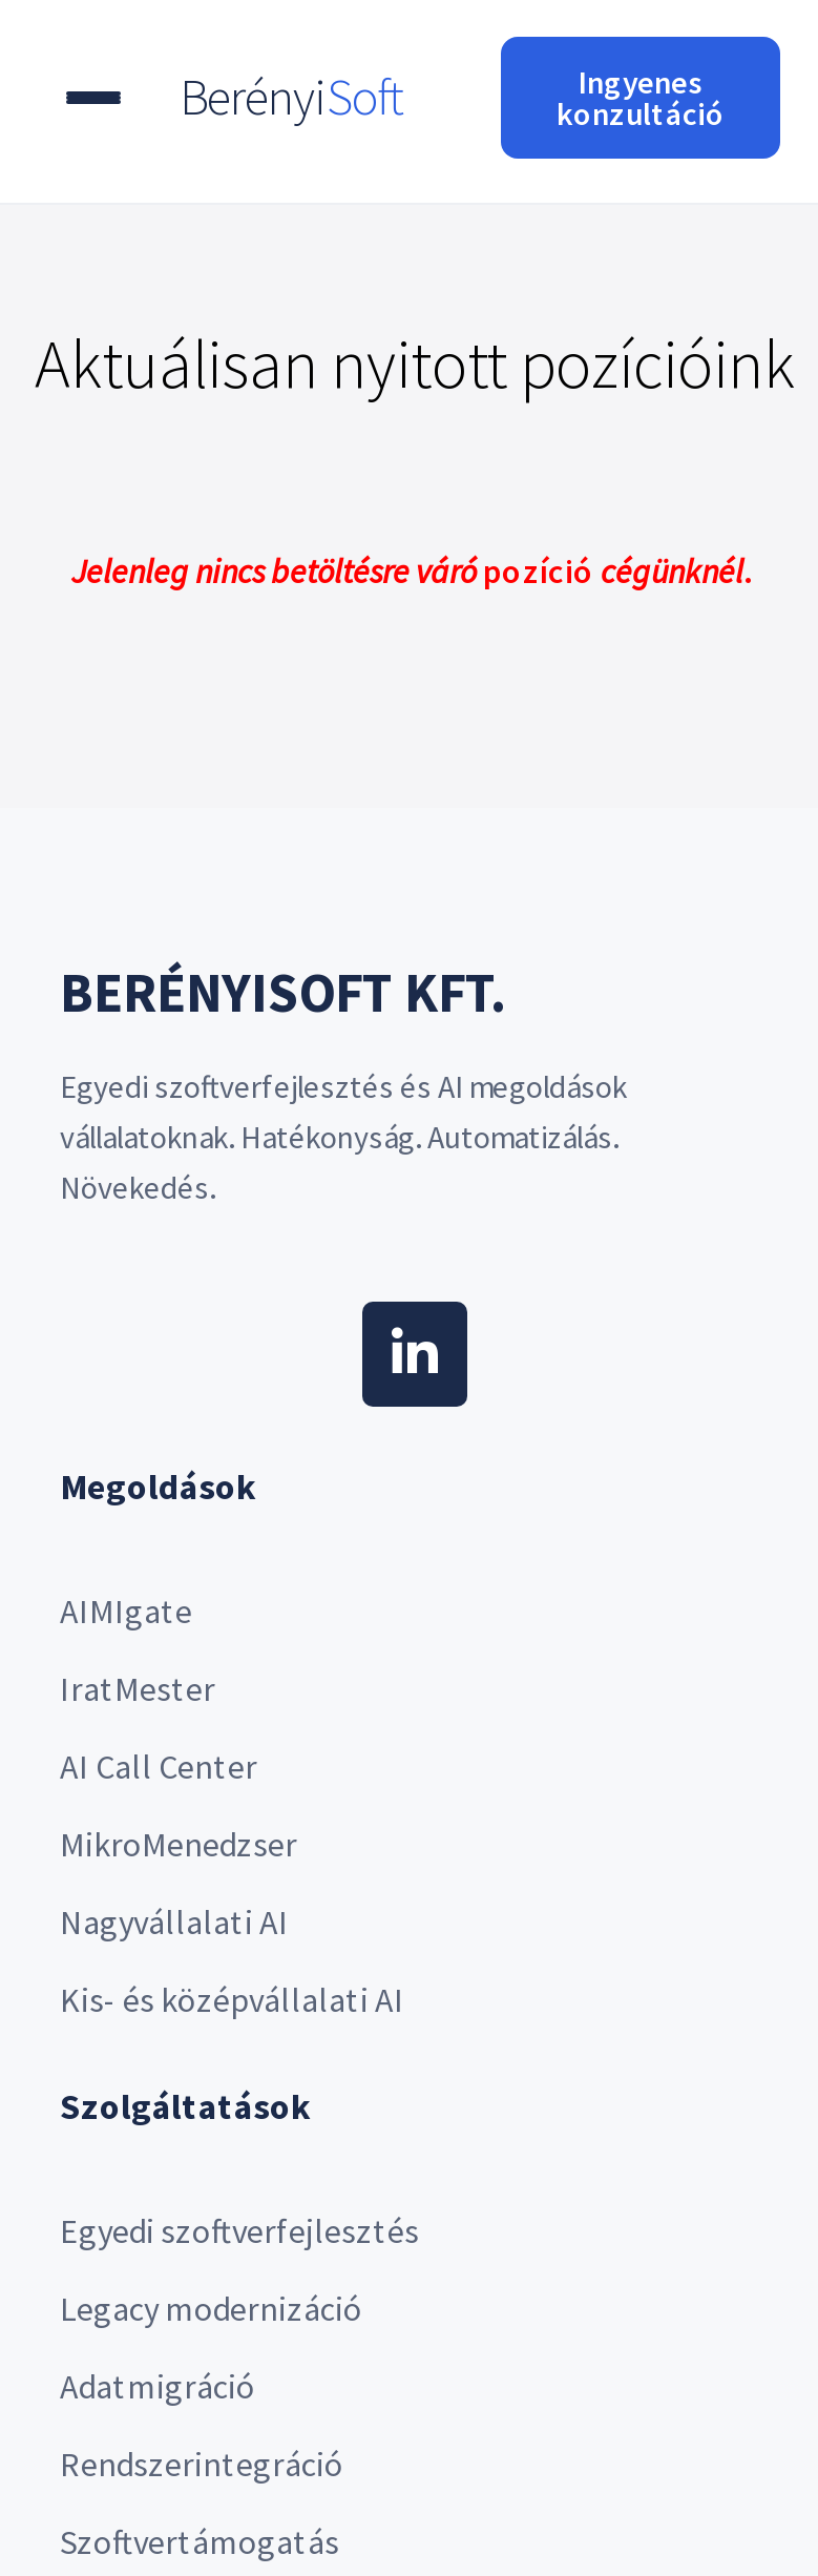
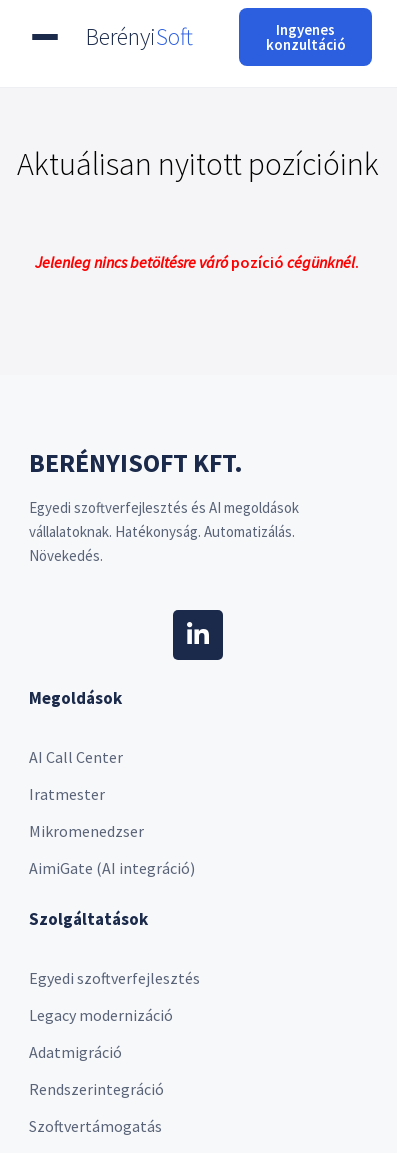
[60,1589,215,1708] AIMIgate | IratMester -> none
[60,1822,297,1864] MikroMenedzser -> [29,784,105,804] Iratmester
[60,1900,289,1942] Nagyvállalati AI -> [29,821,144,841] Mikromenedzser
[60,1977,404,2019] Kis- és középvállalati AI -> [29,858,195,878] AimiGate (AI integráció)

